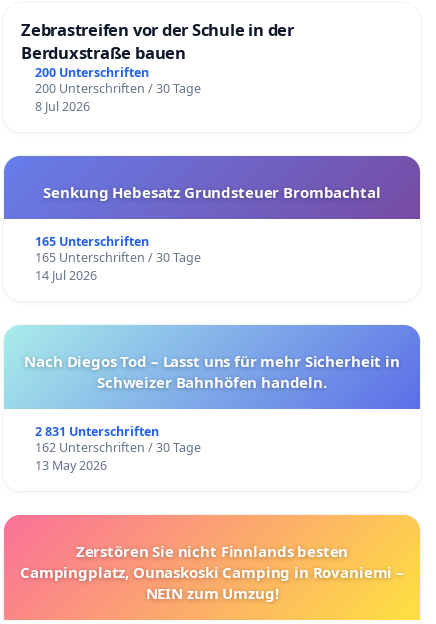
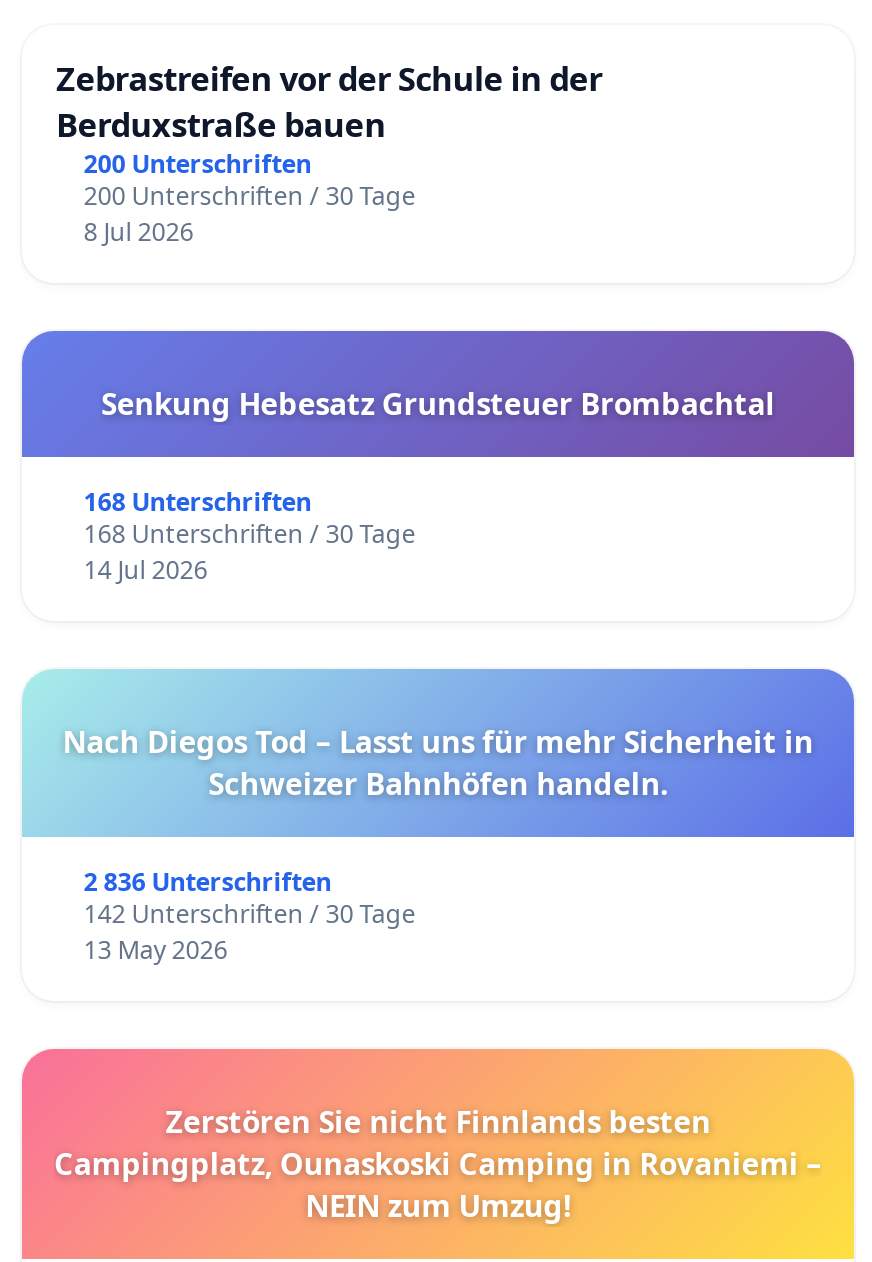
[35,233,149,250] 165 Unterschriften -> [84,486,312,520] 168 Unterschriften
[35,249,201,266] 165 Unterschriften / 30 Tage -> [84,518,416,552] 168 Unterschriften / 30 Tage
[35,423,159,440] 2 831 Unterschriften -> [84,866,332,900] 2 836 Unterschriften
[35,439,201,456] 162 Unterschriften / 30 Tage -> [84,898,416,932] 142 Unterschriften / 30 Tage

